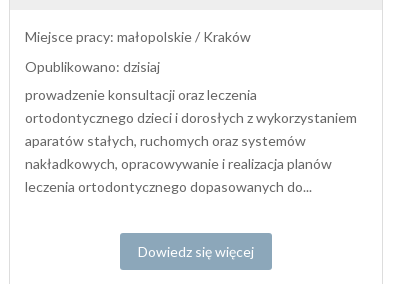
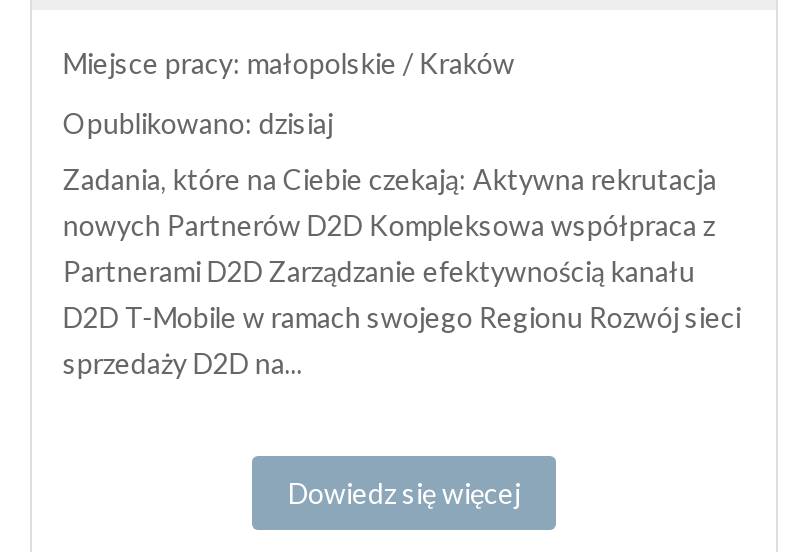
[25,86,357,195] prowadzenie konsultacji oraz leczenia | ortodontycznego dzieci i dorosłych z wykorzystaniem | aparatów stałych, ruchomych oraz systemów | nakładkowych, opracowywanie i realizacja planów | leczenia ortodontycznego dopasowanych do... -> [63,163,741,381] Zadania, które na Ciebie czekają: Aktywna rekrutacja | nowych Partnerów D2D Kompleksowa współpraca z | Partnerami D2D Zarządzanie efektywnością kanału | D2D T-Mobile w ramach swojego Regionu Rozwój sieci | sprzedaży D2D na...

